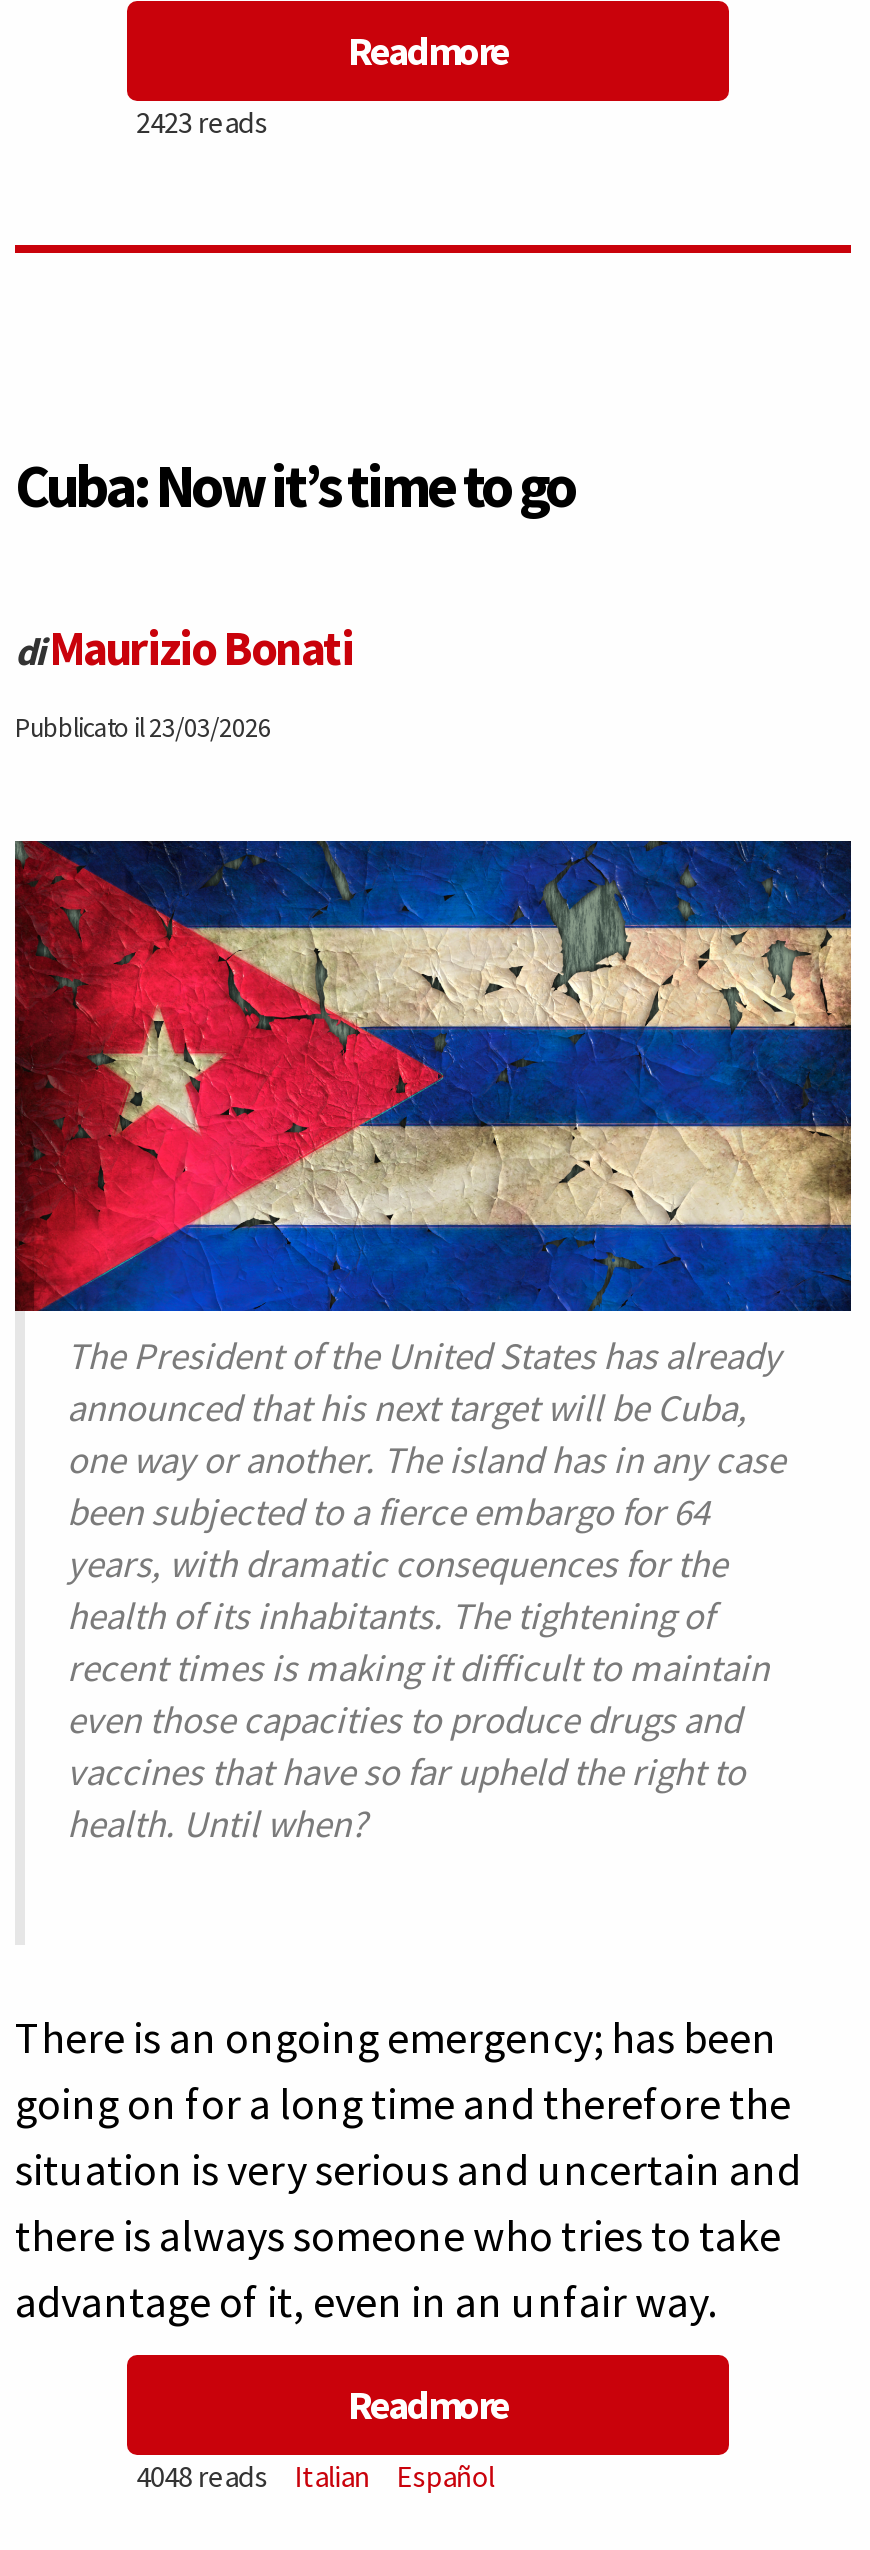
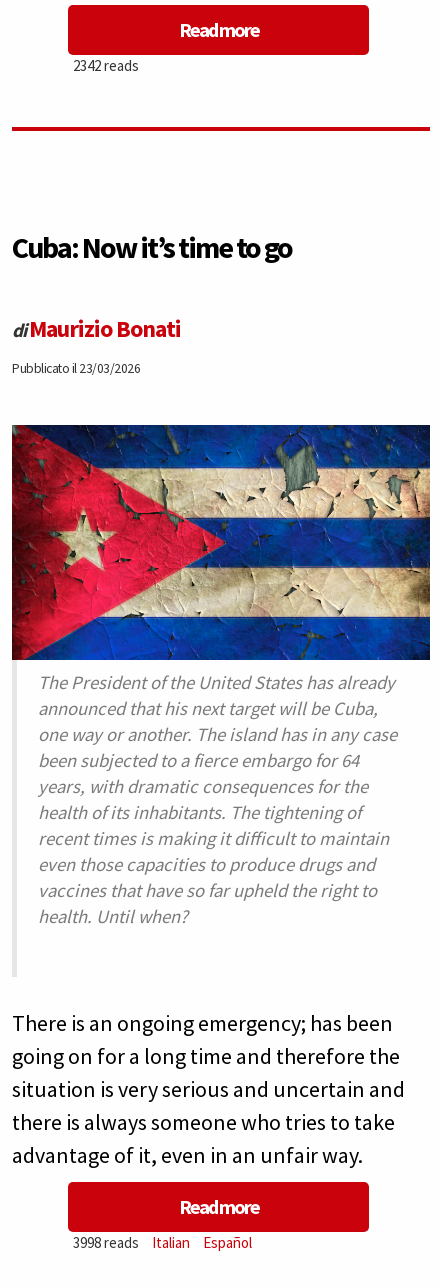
[136,103,268,141] 2423 reads -> [73,56,139,75] 2342 reads
[136,2458,494,2496] 4048 reads Italian Español -> [73,1233,252,1252] 3998 reads Italian Español

